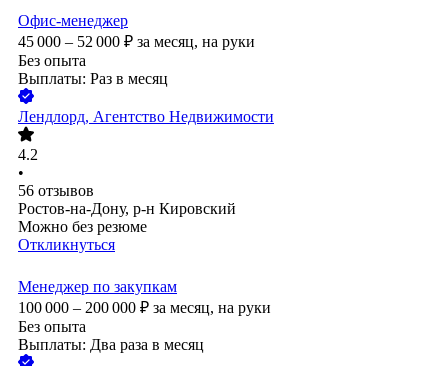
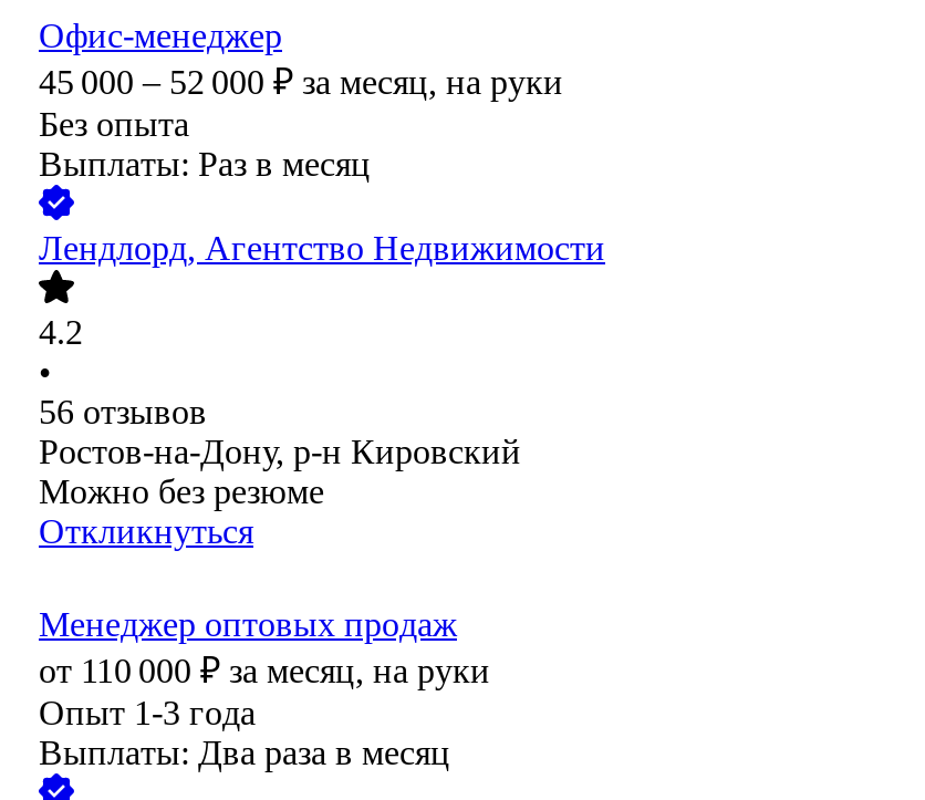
[18,278,271,335] Менеджер по закупкам | 100 000 – 200 000 ₽ за месяц, на руки | Без опыта -> [39,606,490,732] Менеджер оптовых продаж | от 110 000 ₽ за месяц, на руки | Опыт 1-3 года

